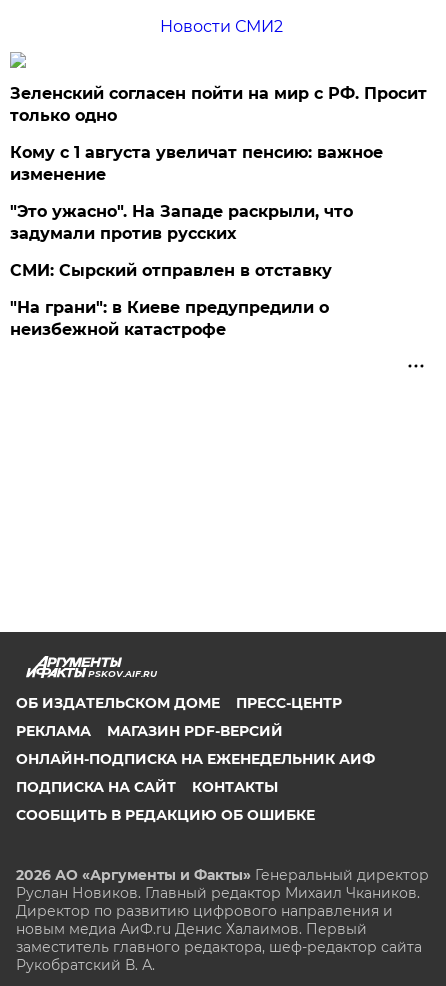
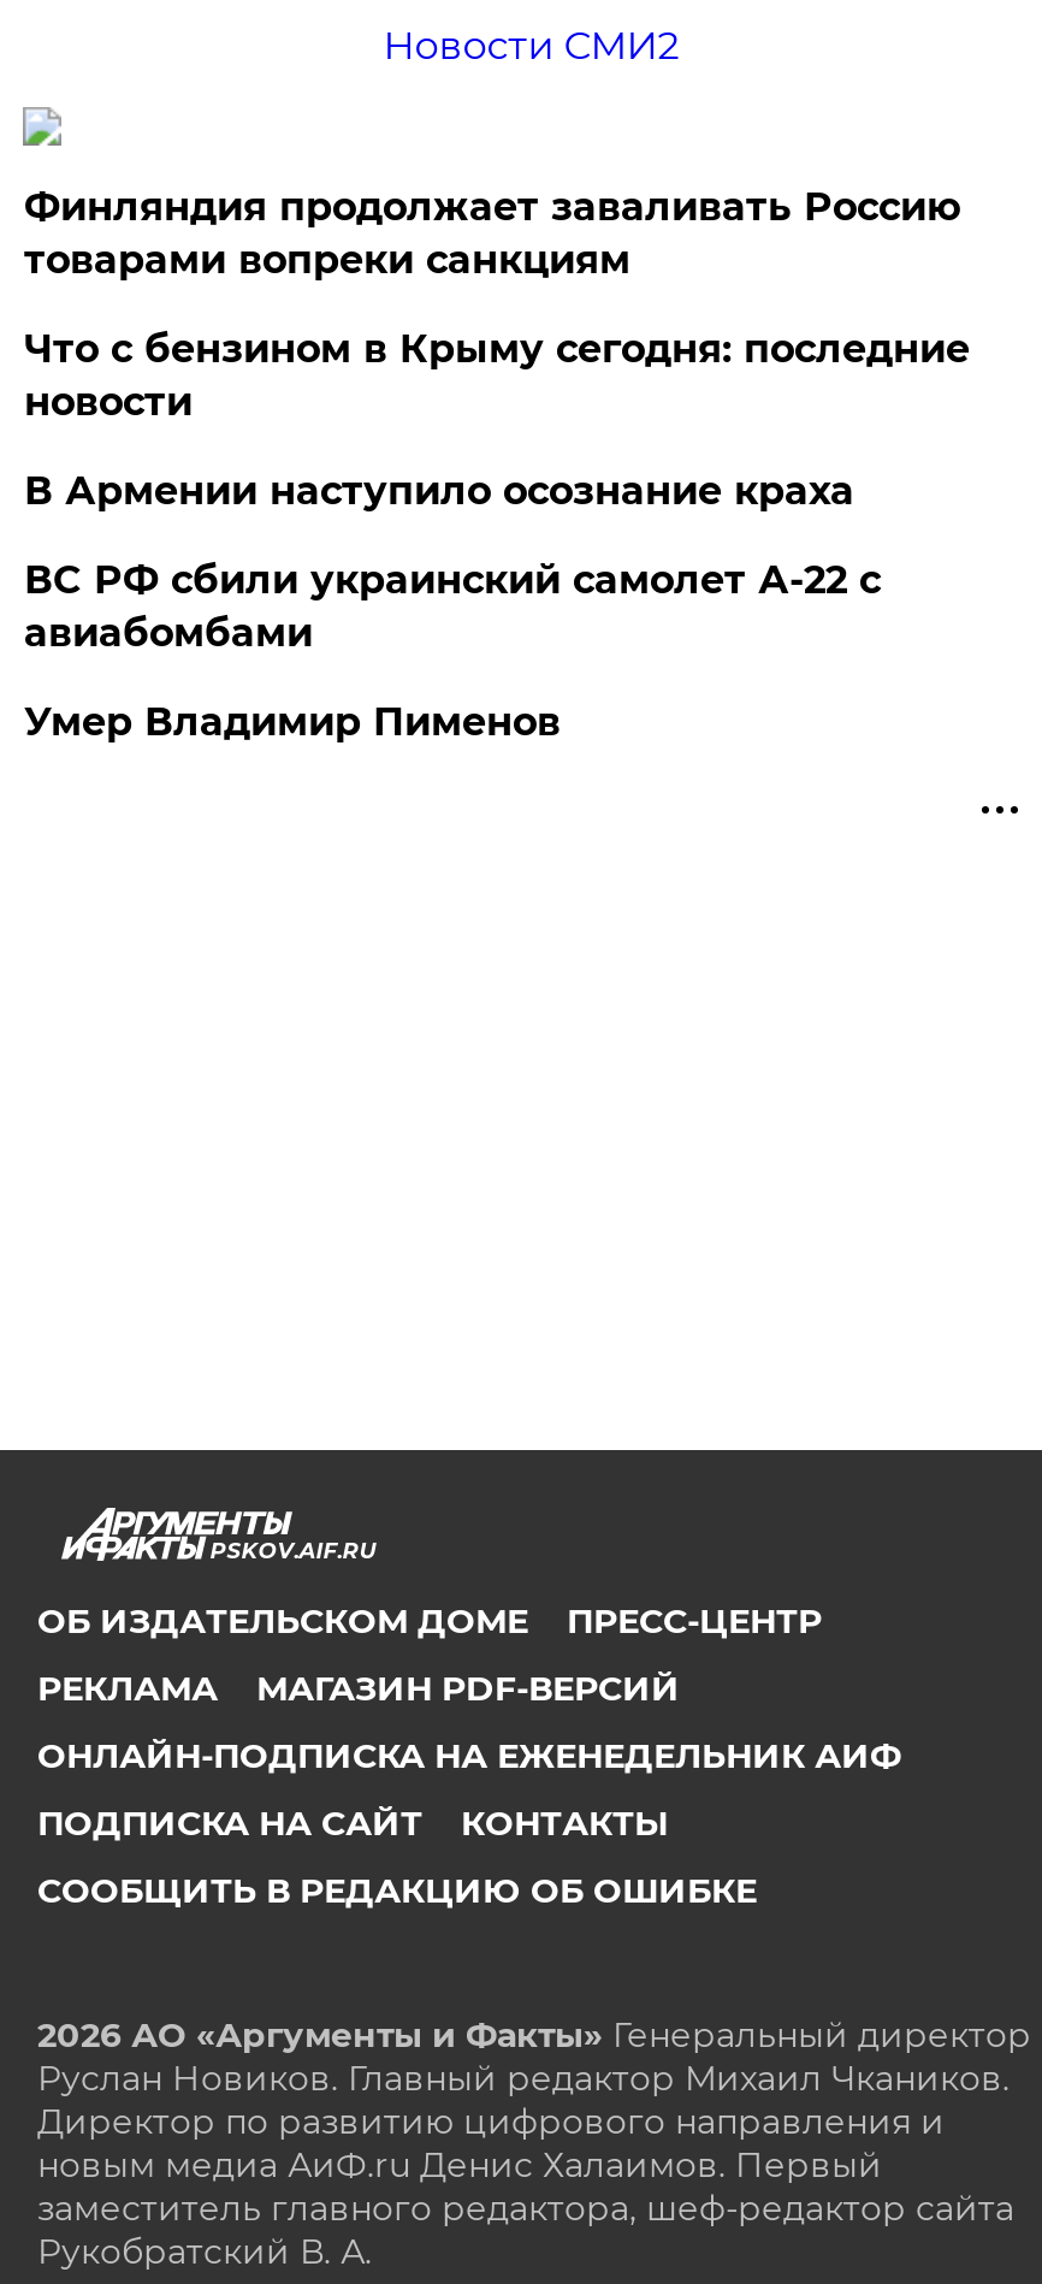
[10,84,427,125] Зеленский согласен пойти на мир с РФ. Просит | только одно -> [24,184,960,283] Финляндия продолжает заваливать Россию | товарами вопреки санкциям
[10,143,383,184] Кому с 1 августа увеличат пенсию: важное | изменение -> [24,326,970,425] Что с бензином в Крыму сегодня: последние | новости
[10,202,353,243] "Это ужасно". На Западе раскрыли, что | задумали против русских -> [24,468,854,514] В Армении наступило осознание краха
[10,261,332,280] СМИ: Сырский отправлен в отставку -> [24,557,881,656] ВС РФ сбили украинский самолет А-22 с | авиабомбами
[10,298,329,339] "На грани": в Киеве предупредили о | неизбежной катастрофе -> [24,699,560,745] Умер Владимир Пименов

